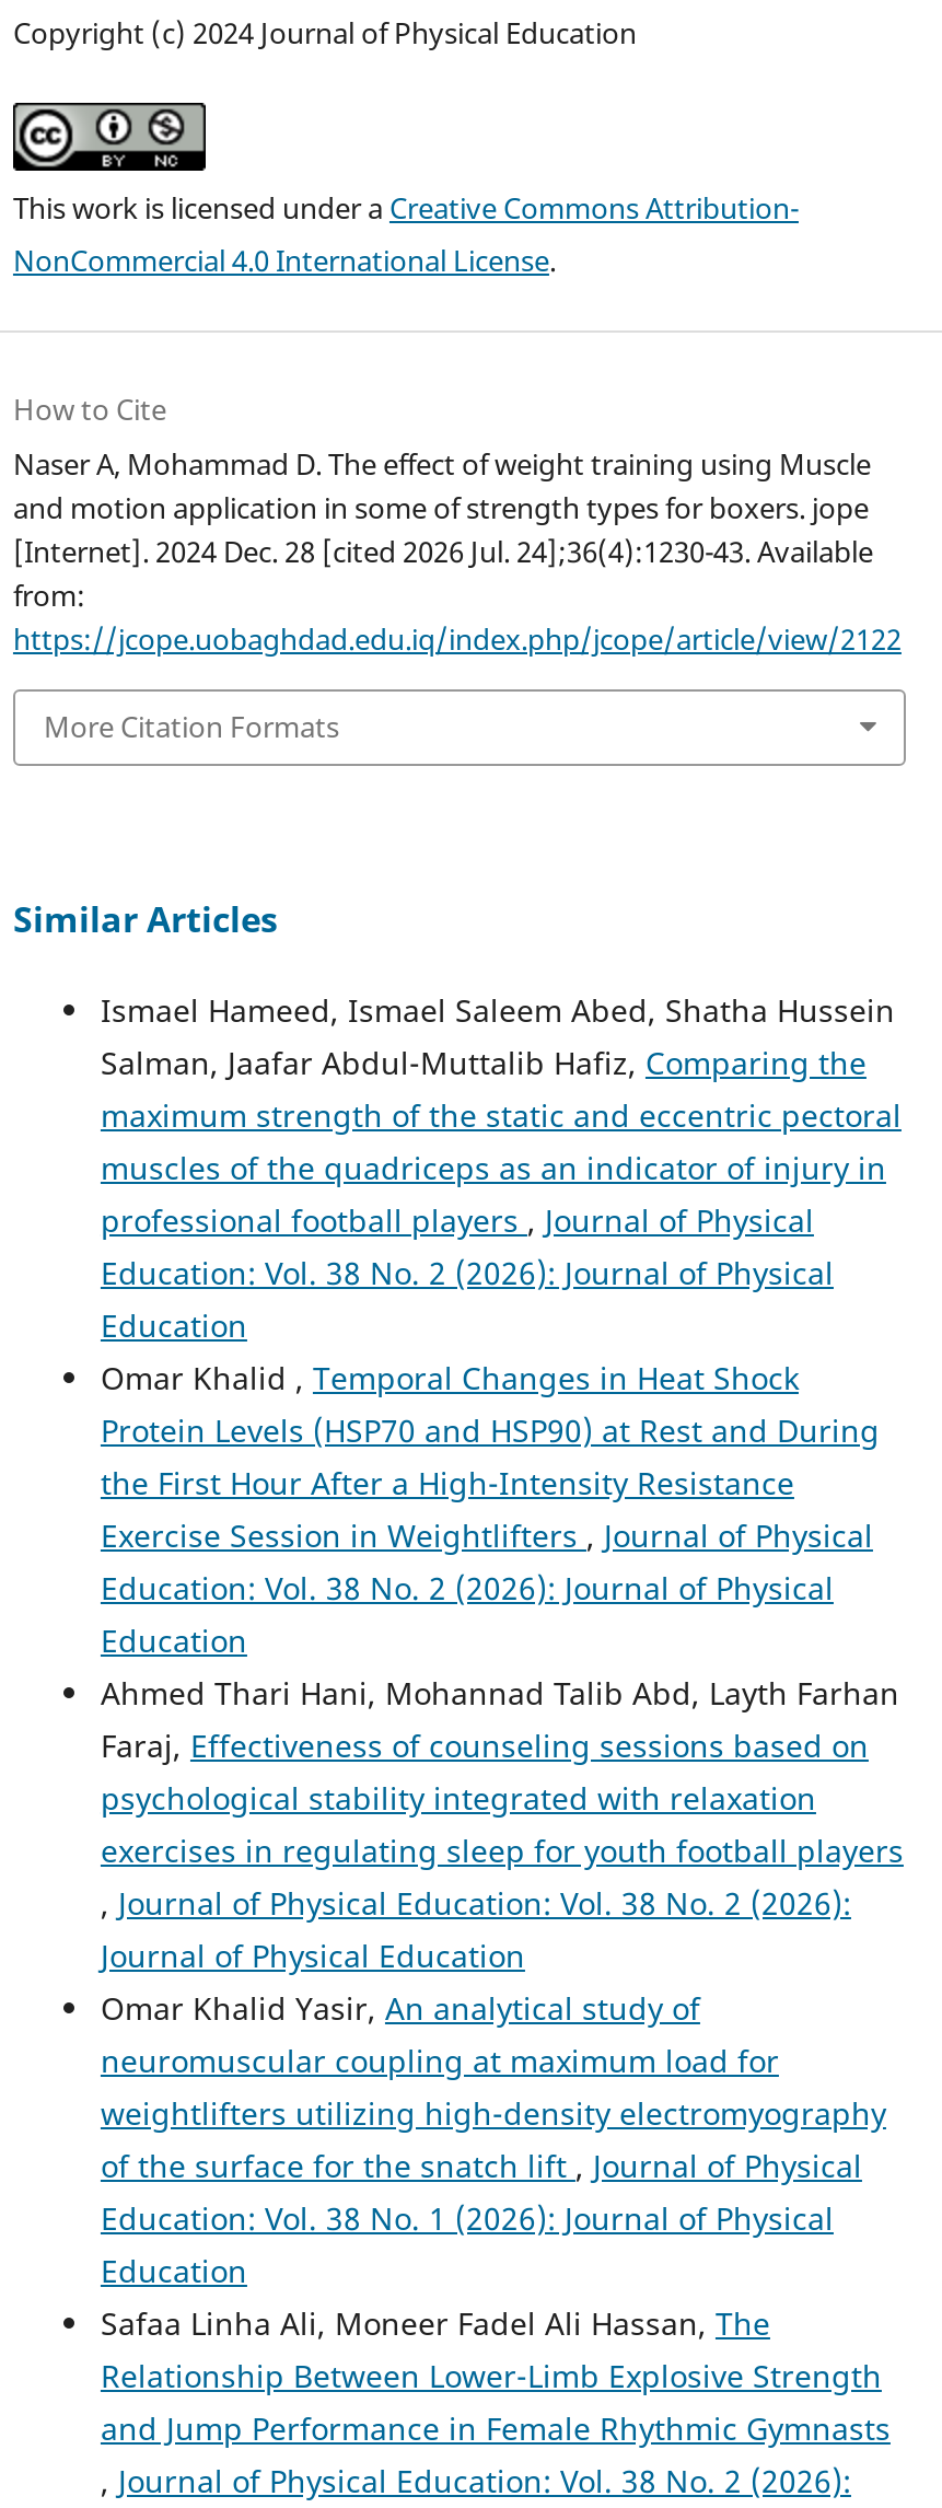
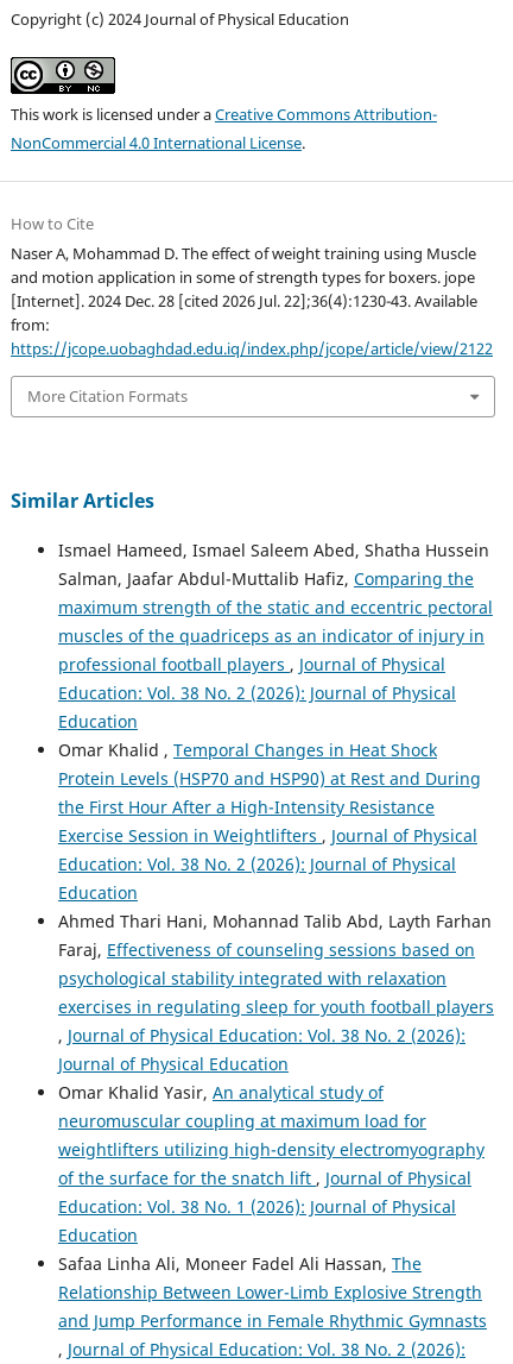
[13,532,873,572] [Internet]. 2024 Dec. 28 [cited 2026 Jul. 24];36(4):1230-43. Available -> [11,290,477,312] [Internet]. 2024 Dec. 28 [cited 2026 Jul. 22];36(4):1230-43. Available

